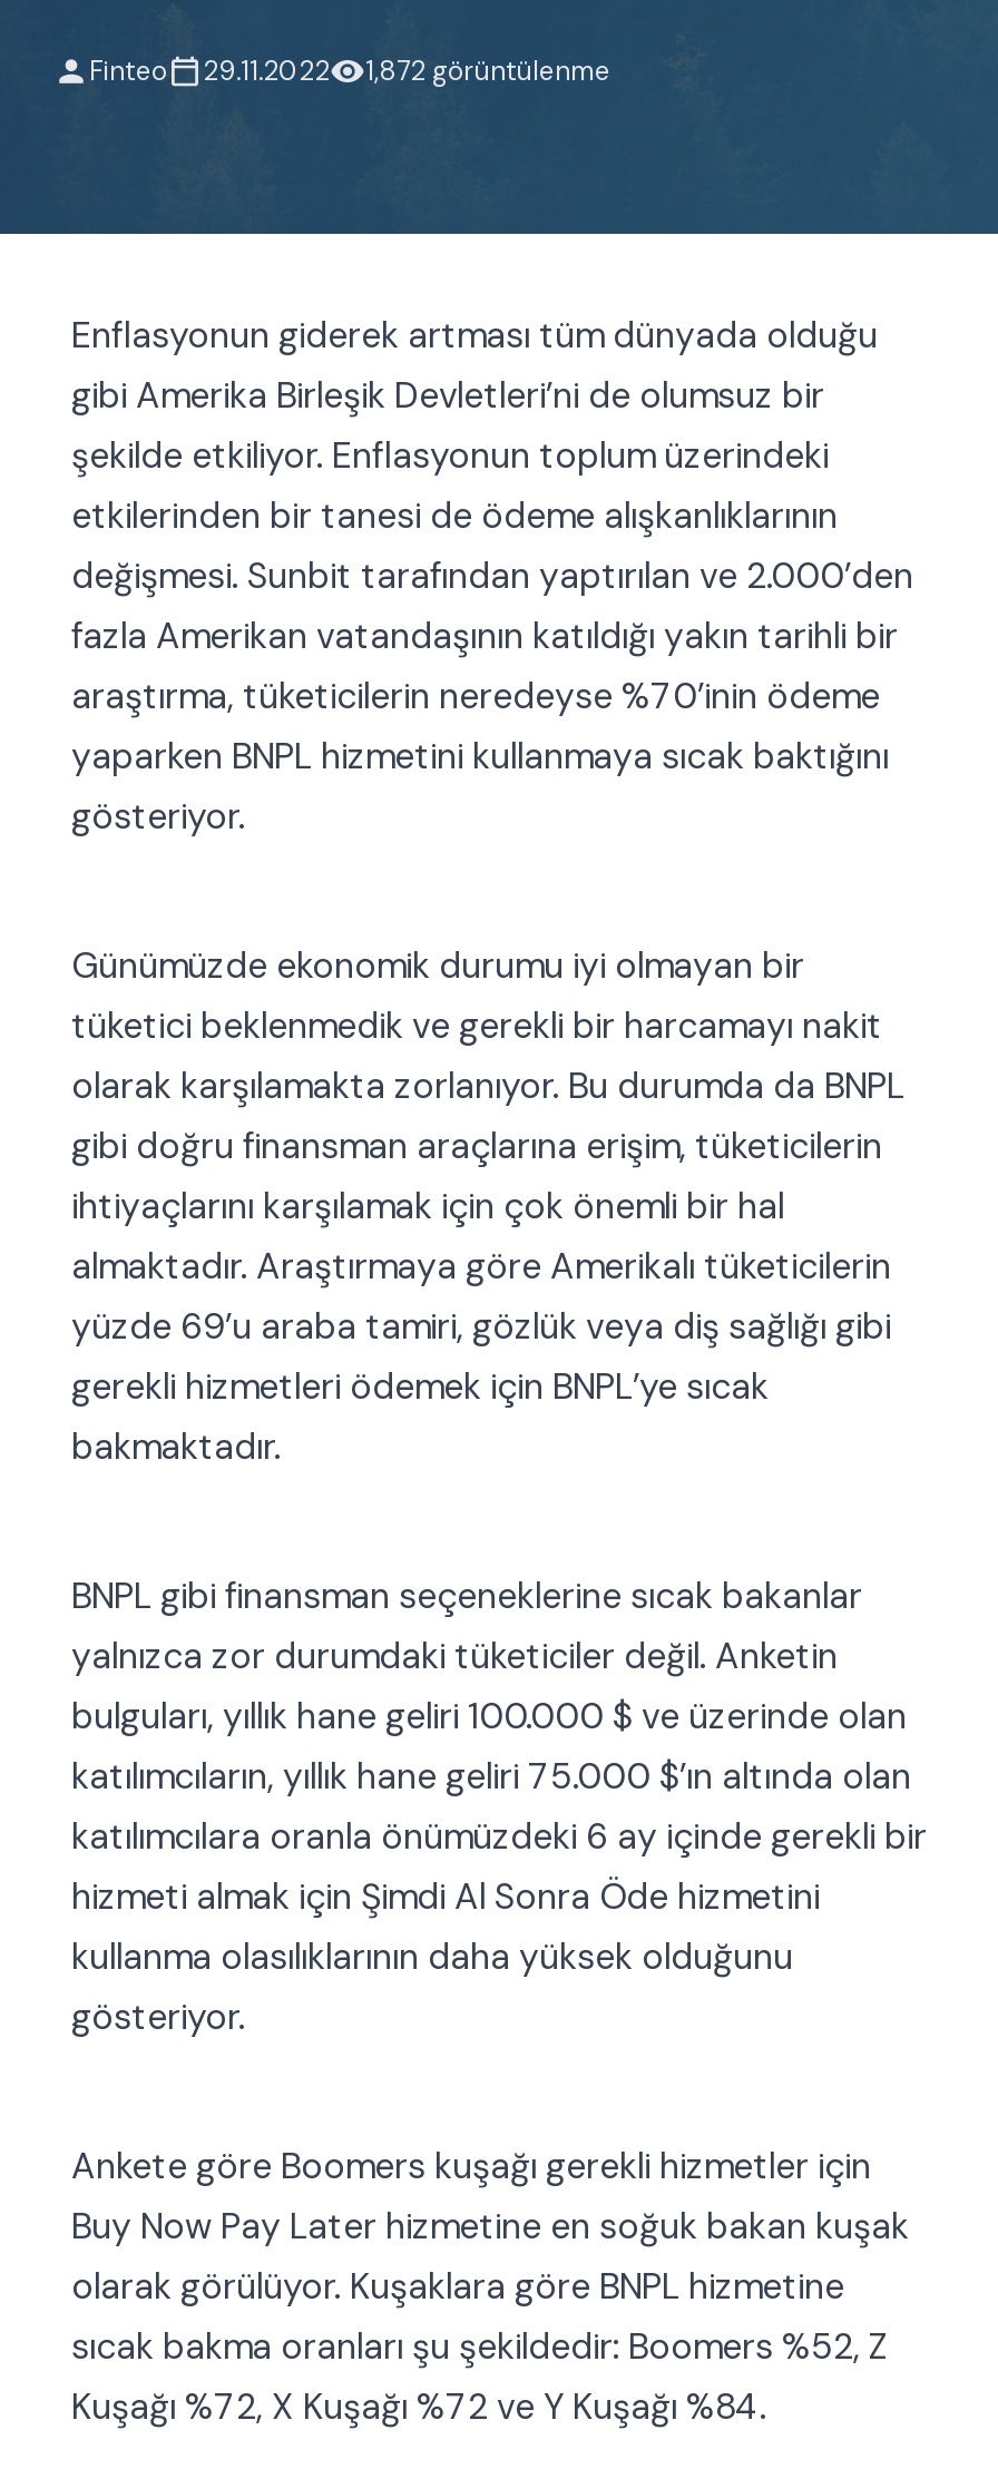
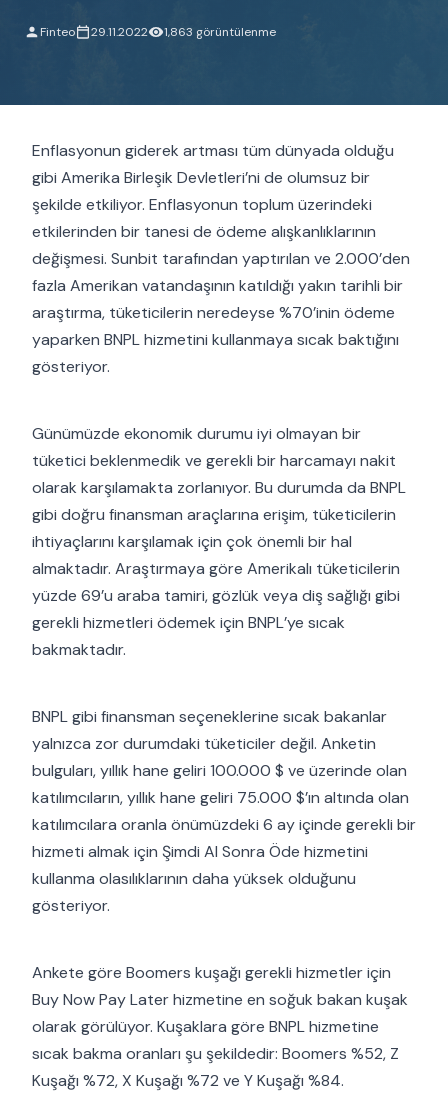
[365,53,610,89] 1,872 görüntülenme -> [164,24,276,40] 1,863 görüntülenme

